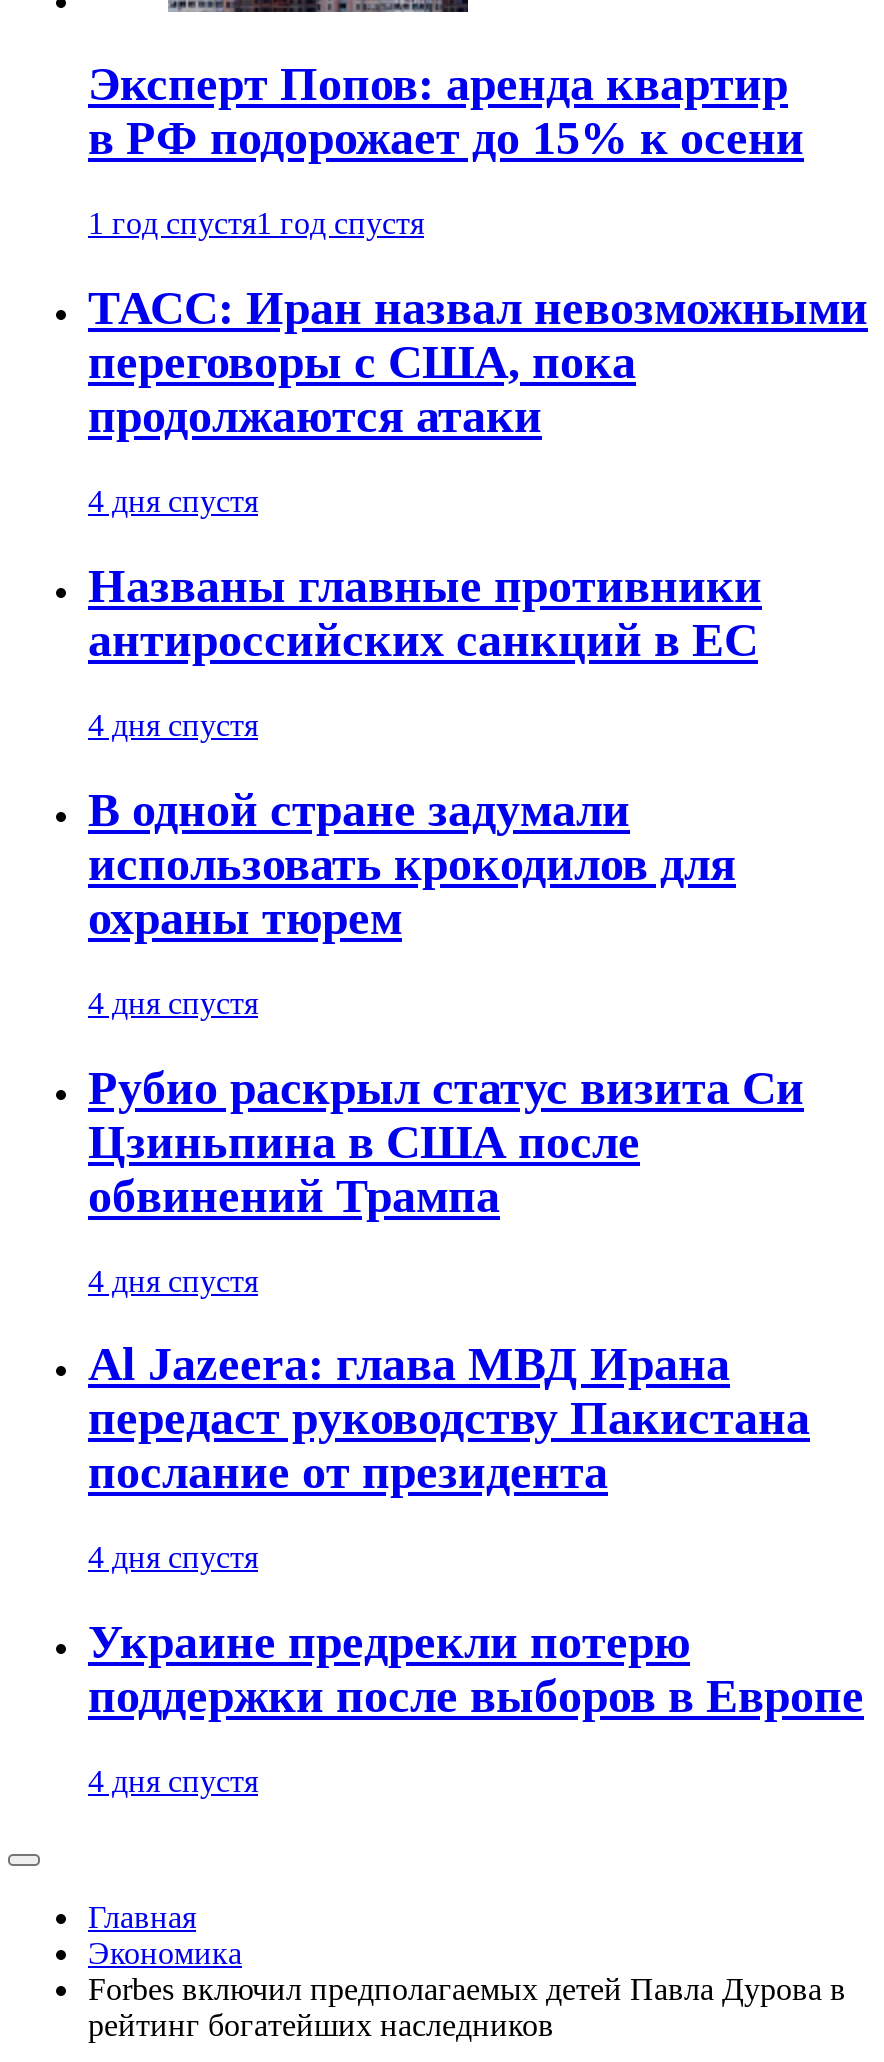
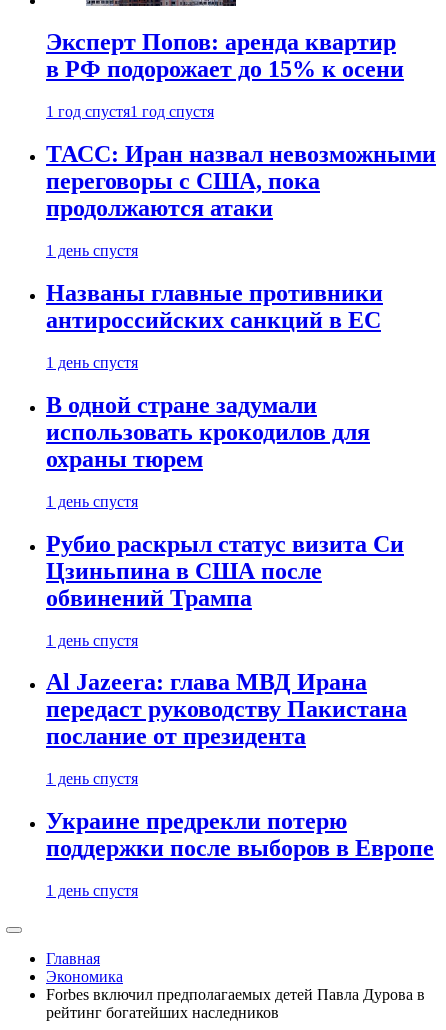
[88,484,258,518] 4 дня спустя -> [46,242,138,259] 1 день спустя
[88,708,258,742] 4 дня спустя -> [46,354,138,371] 1 день спустя
[88,986,258,1020] 4 дня спустя -> [46,493,138,510] 1 день спустя
[88,1263,258,1297] 4 дня спустя -> [46,632,138,649] 1 день спустя
[88,1541,258,1575] 4 дня спустя -> [46,770,138,787] 1 день спустя
[88,1764,258,1798] 4 дня спустя -> [46,882,138,899] 1 день спустя

